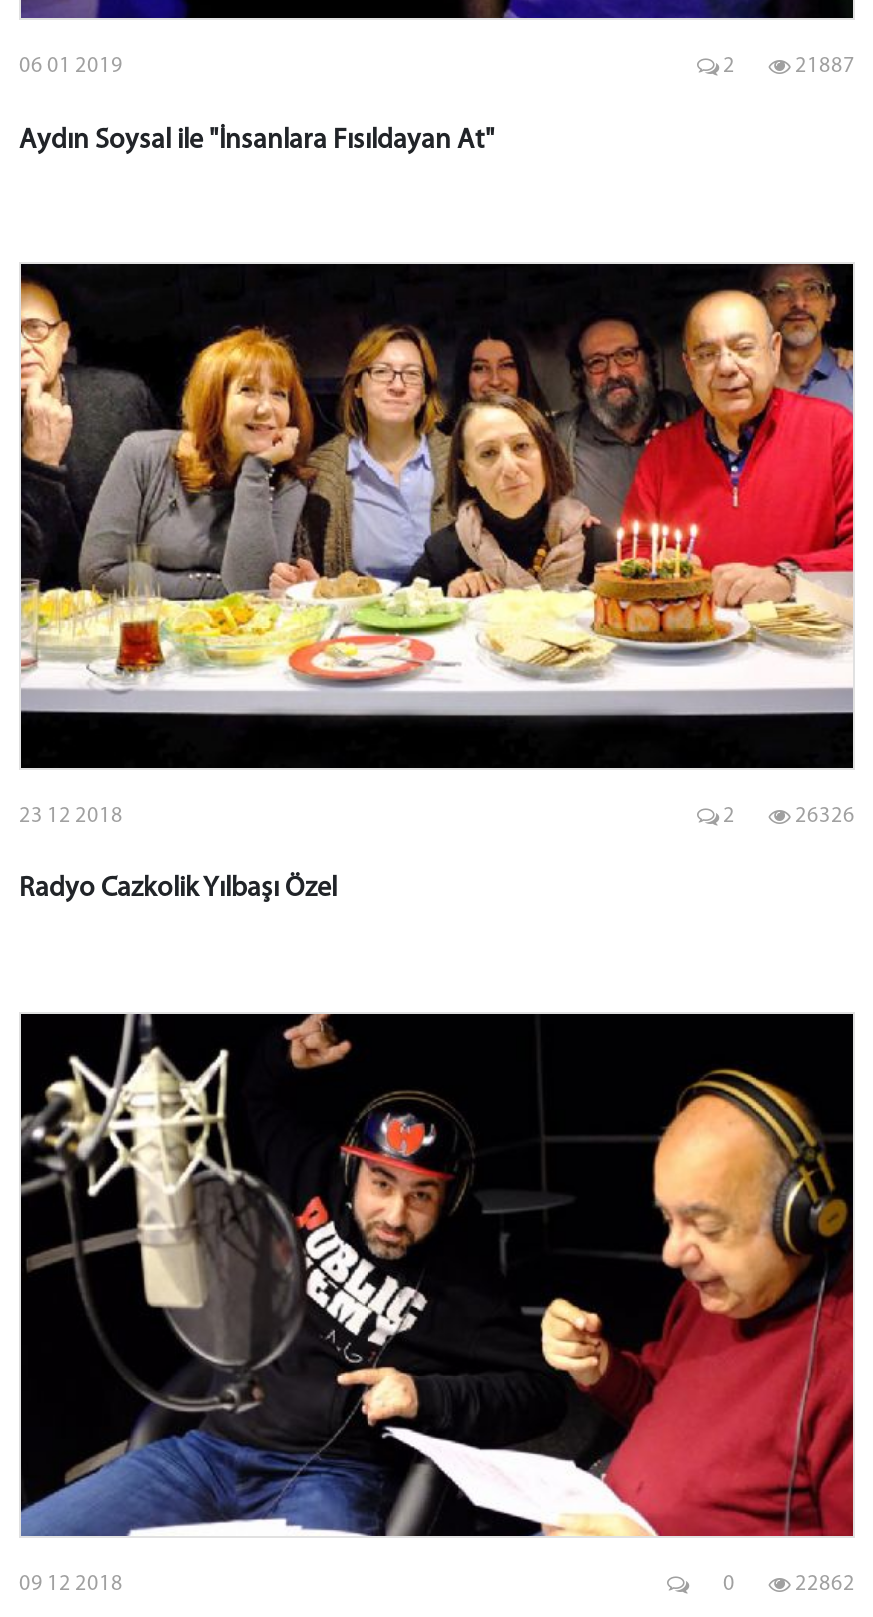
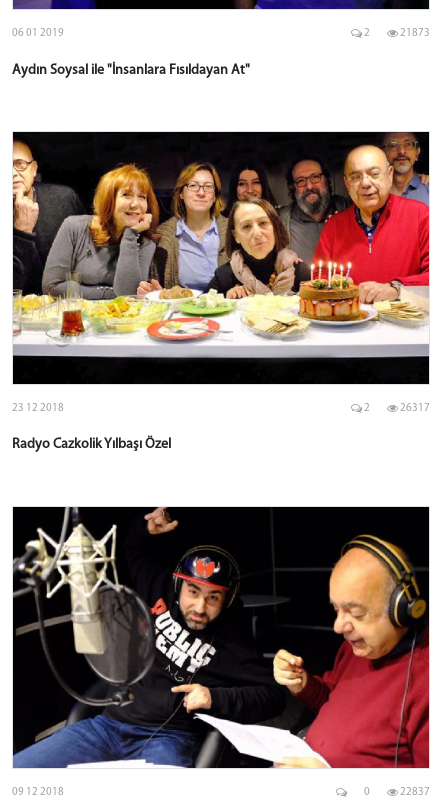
[795,57,855,79] 21887 -> [400,28,430,39] 21873
[795,806,855,828] 26326 -> [400,403,430,414] 26317
[795,1575,855,1597] 22862 -> [400,787,430,798] 22837

